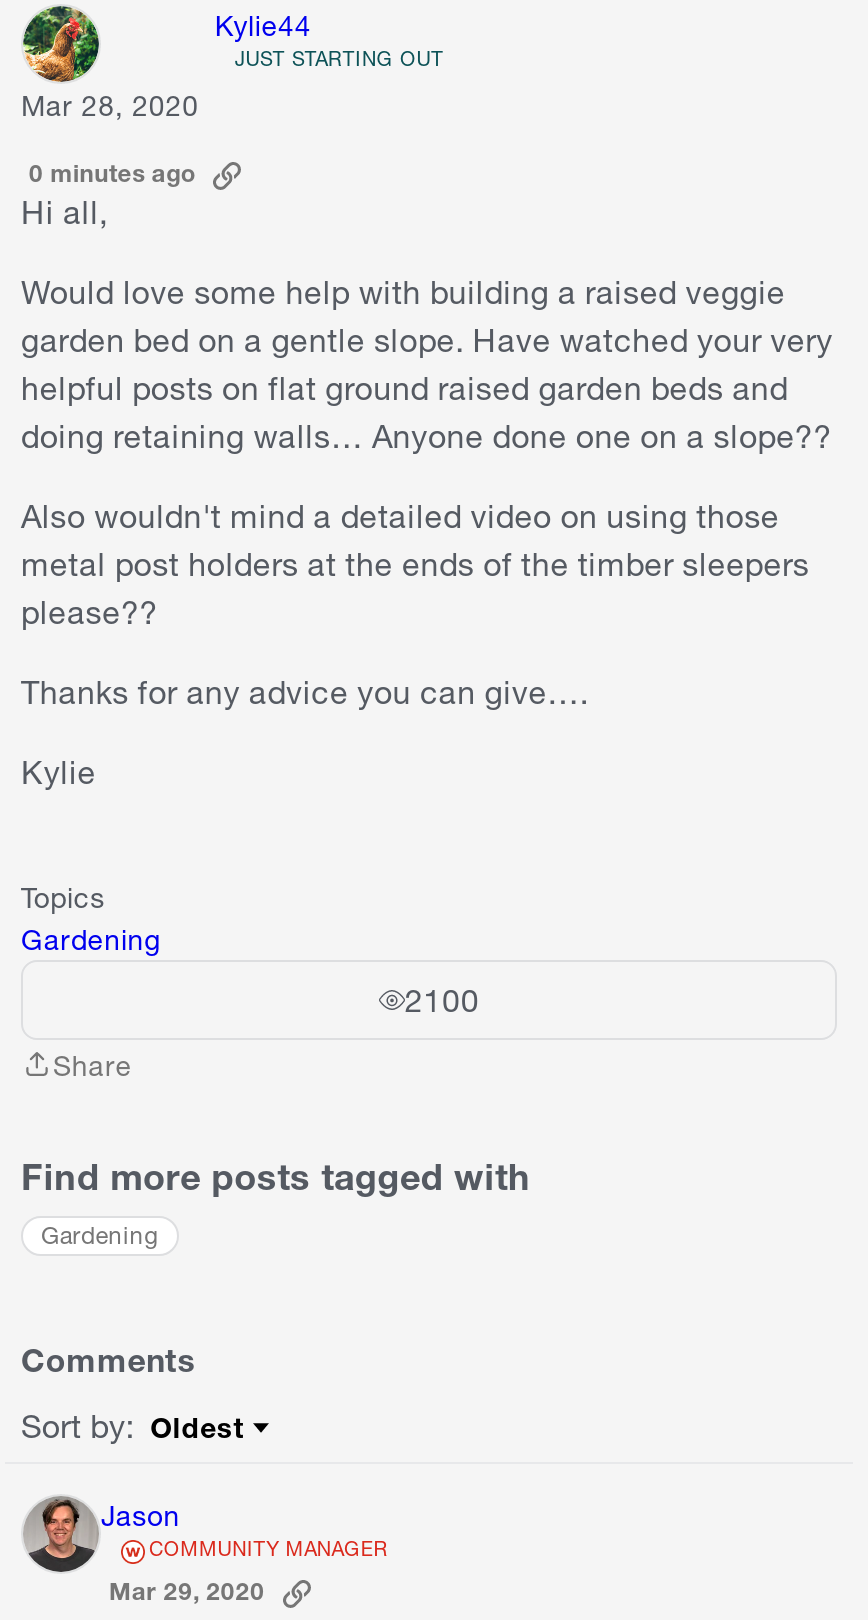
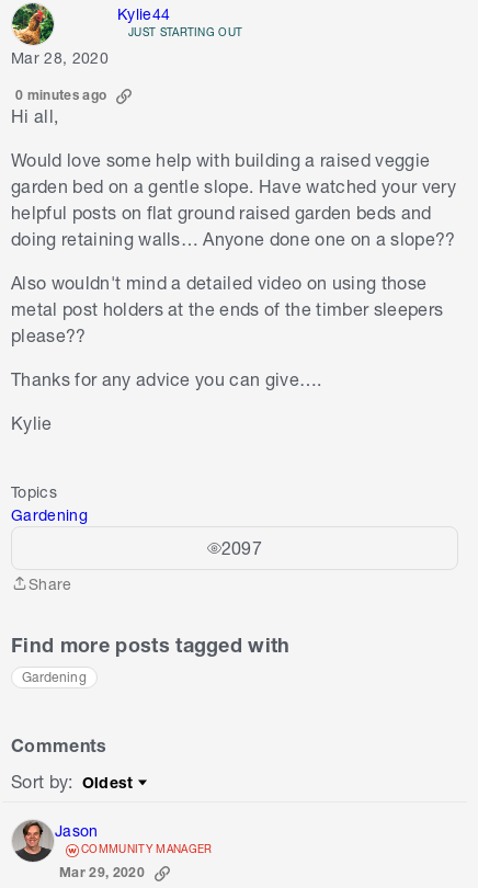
[405,981,479,1019] 2100 -> [221,538,262,558] 2097

